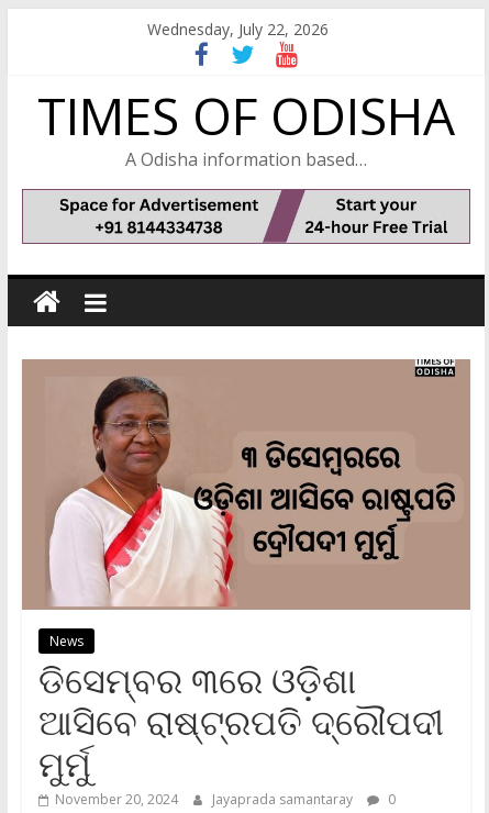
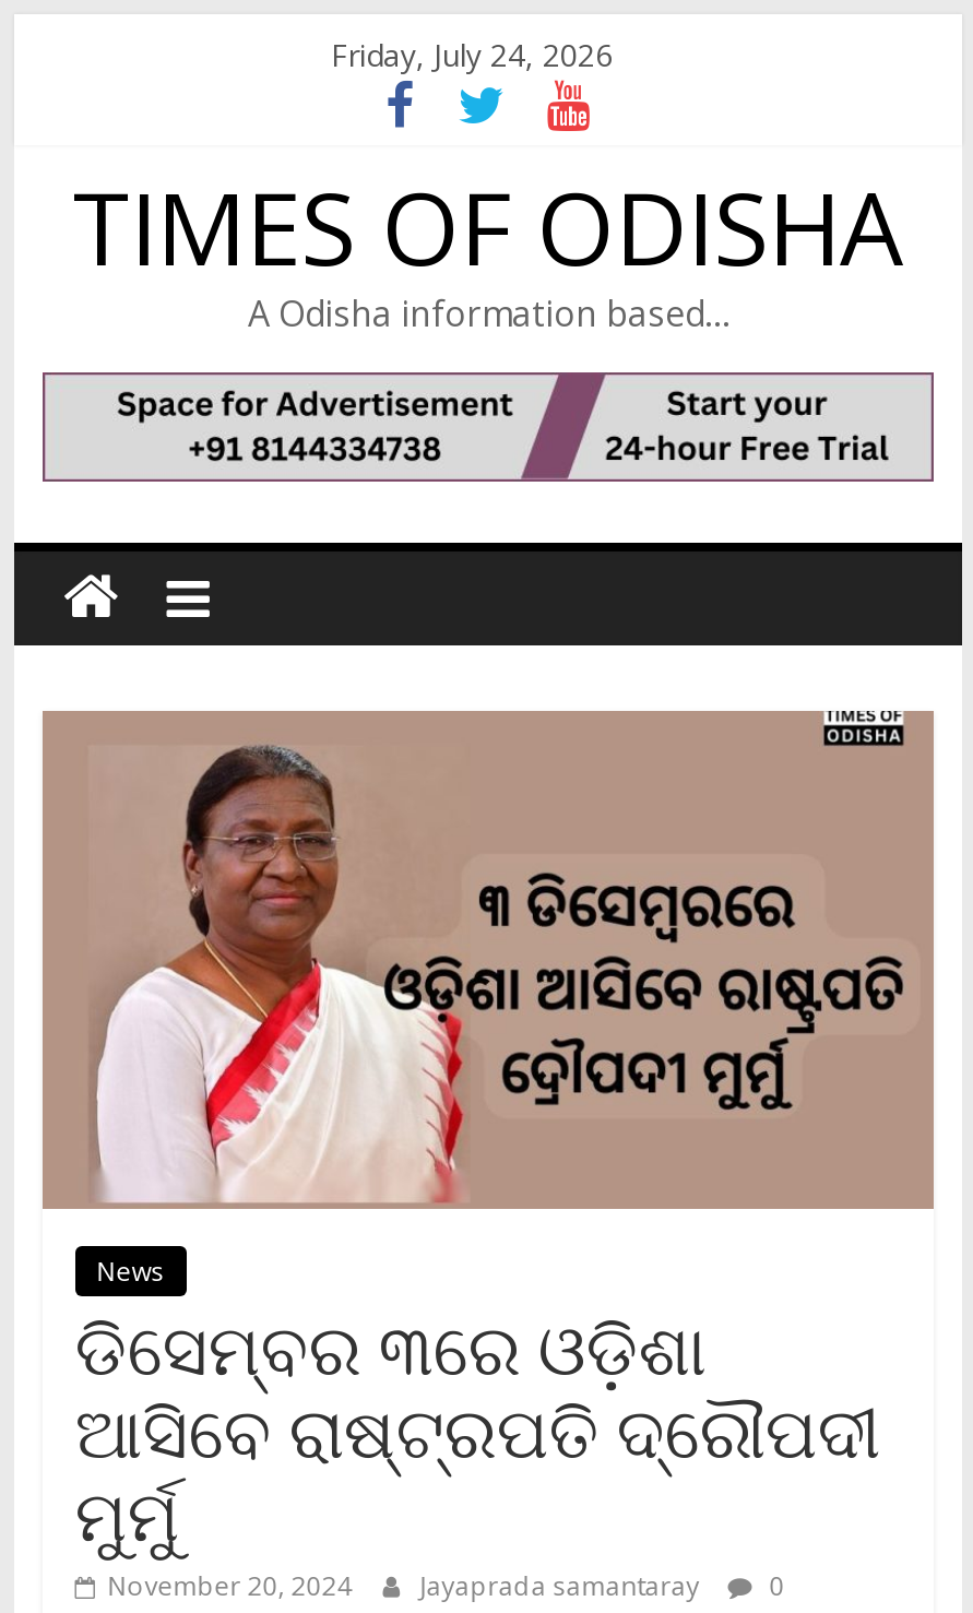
[147,19,329,40] Wednesday, July 22, 2026 -> [331,34,613,75] Friday, July 24, 2026

